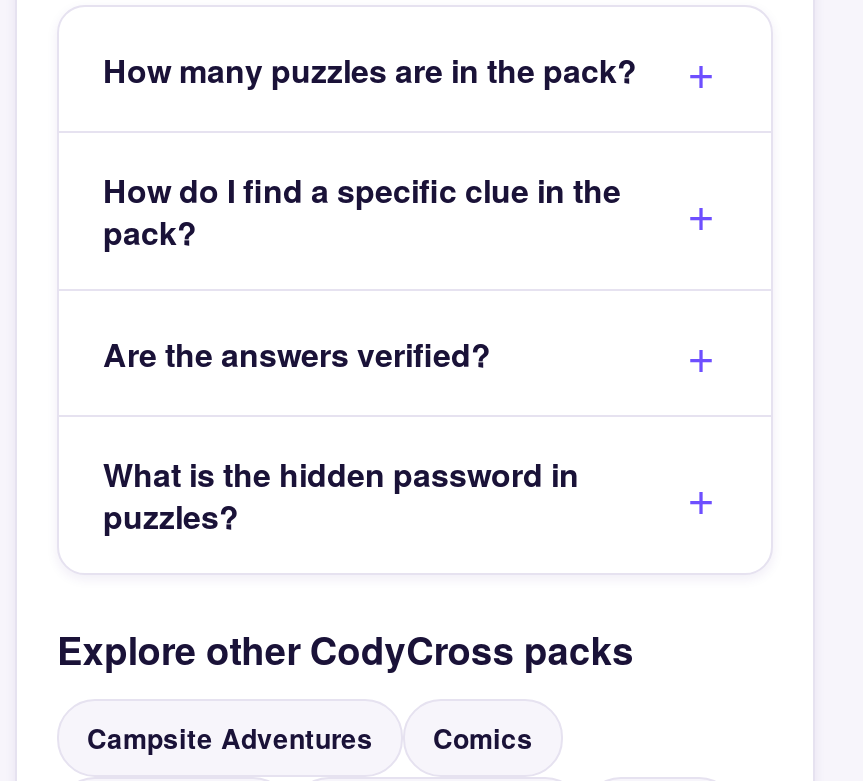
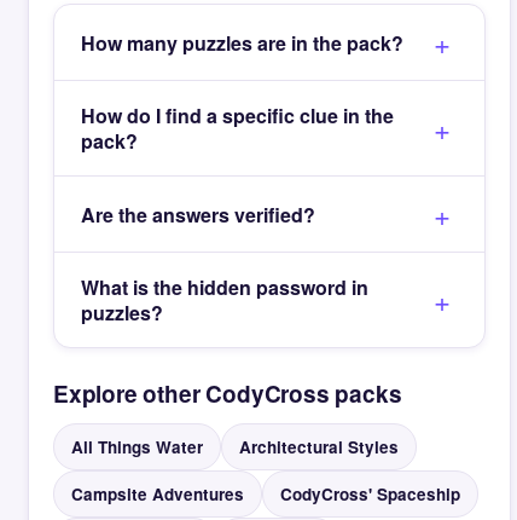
none -> [71,435,399,458] All Things Water | Architectural Styles
[433,719,533,757] Comics -> [280,483,460,505] CodyCross' Spaceship

